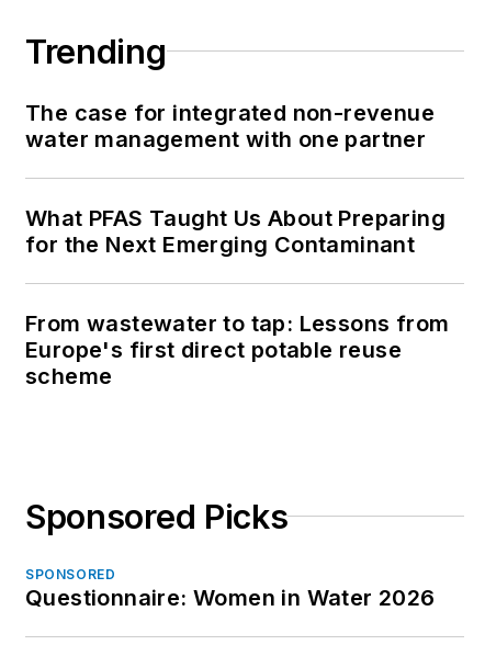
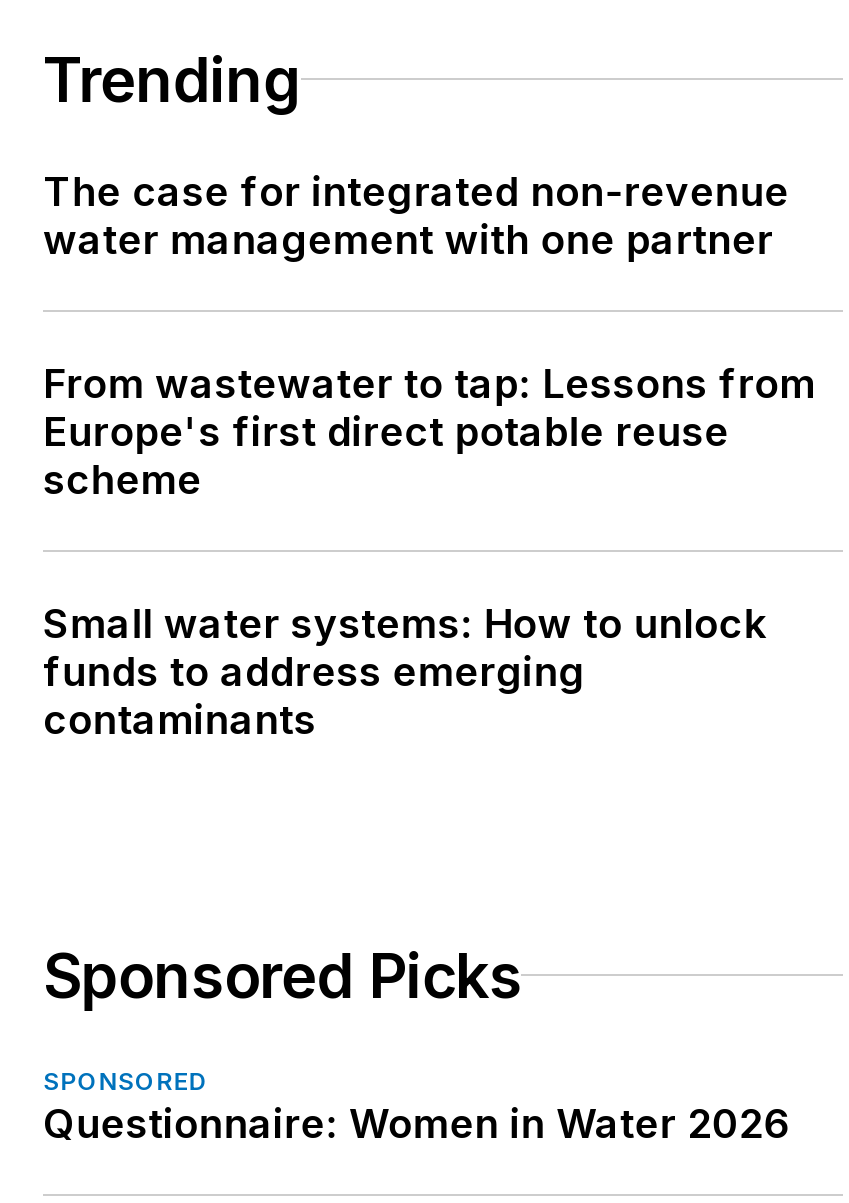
[25,205,445,257] What PFAS Taught Us About Preparing | for the Next Emerging Contaminant -> none
moved [25,310,449,389] -> [43,359,816,503]: From wastewater to tap: Lessons from | Europe's first direct potable reuse | scheme
none -> [43,599,766,743] Small water systems: How to unlock | funds to address emerging | contaminants

